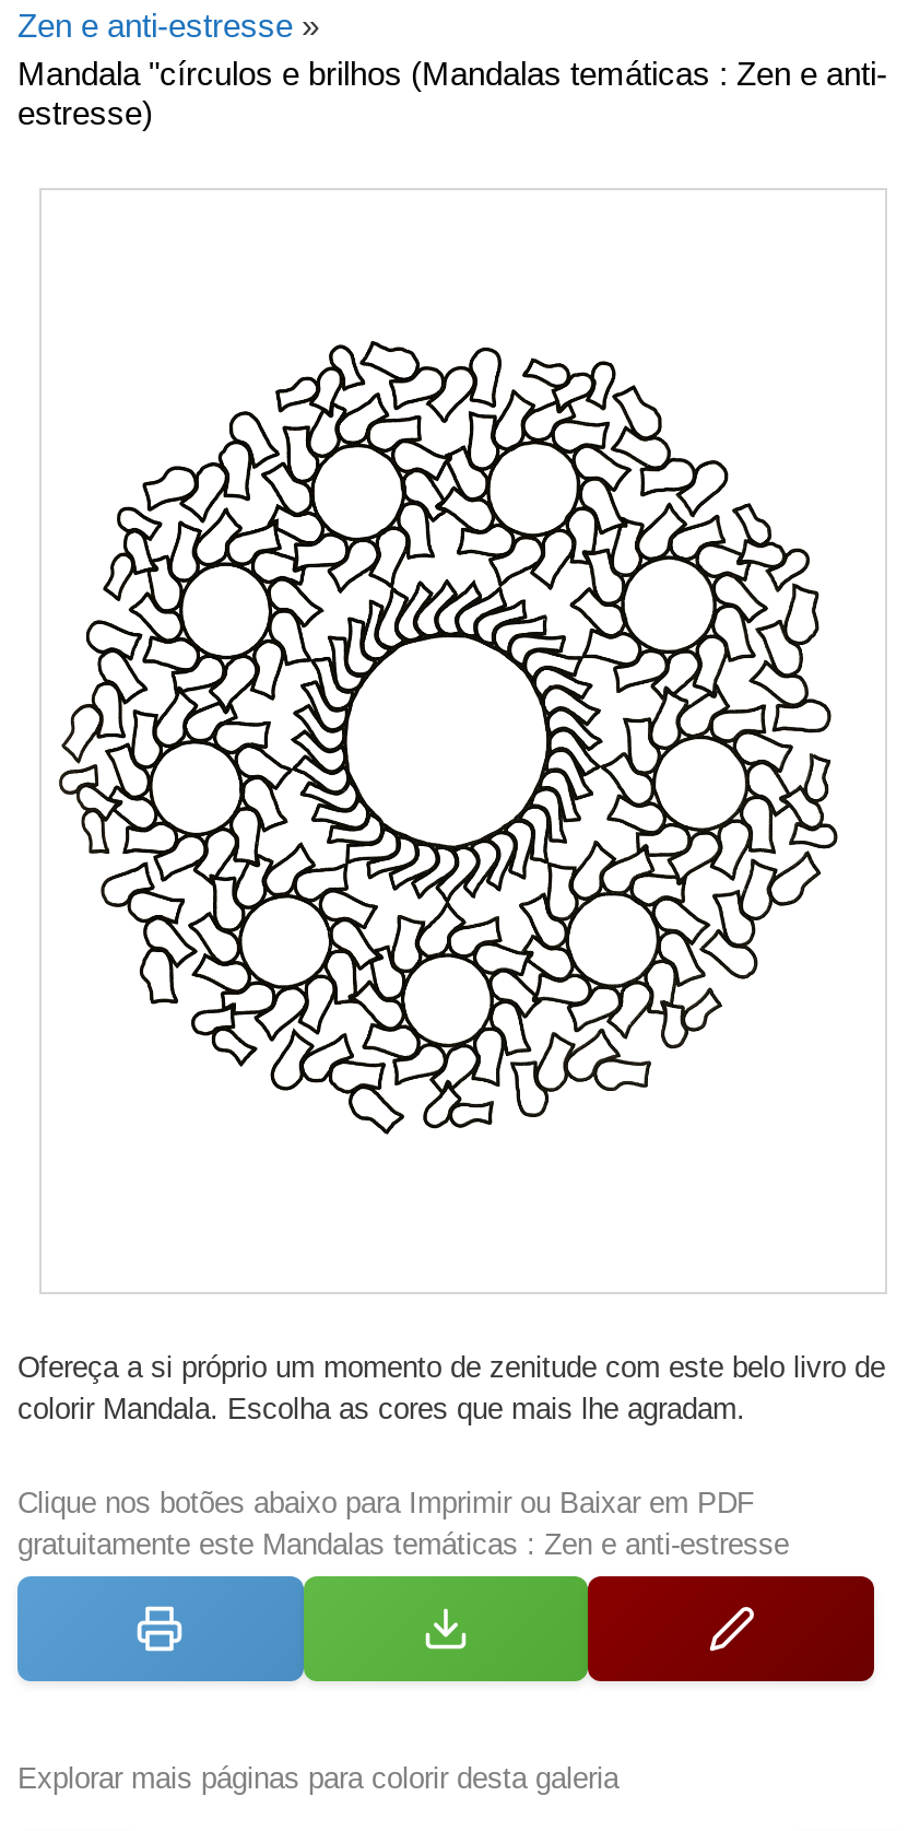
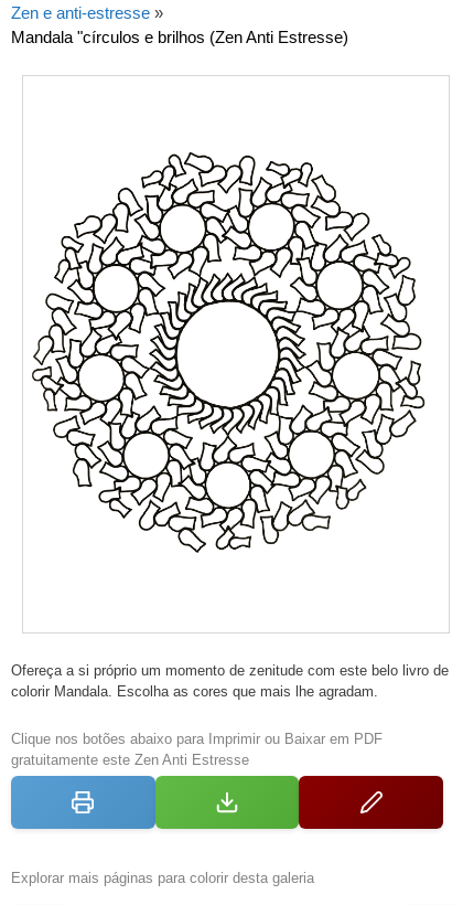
[17,55,887,131] Mandala "círculos e brilhos (Mandalas temáticas : Zen e anti- | estresse) -> [11,28,348,46] Mandala "círculos e brilhos (Zen Anti Estresse)
[17,1528,789,1561] gratuitamente este Mandalas temáticas : Zen e anti-estresse -> [11,752,249,768] gratuitamente este Zen Anti Estresse

